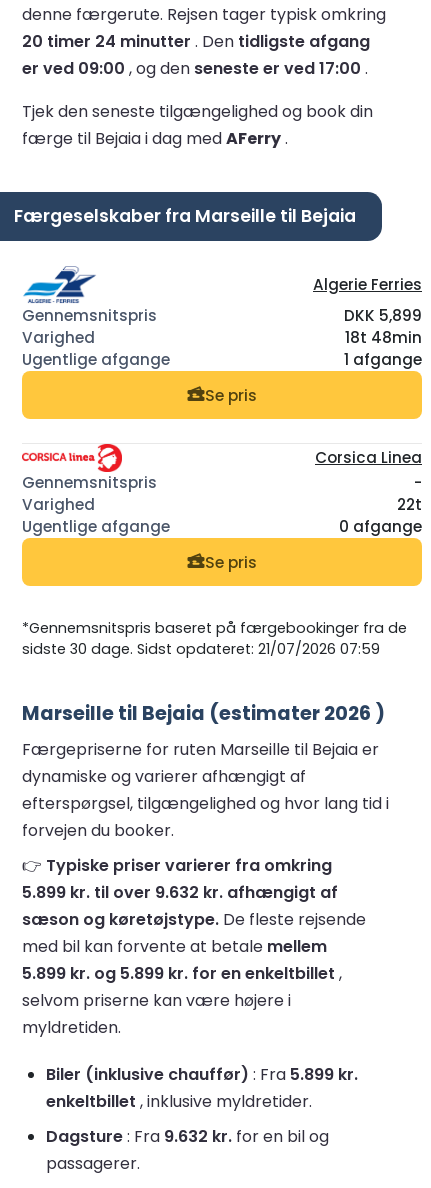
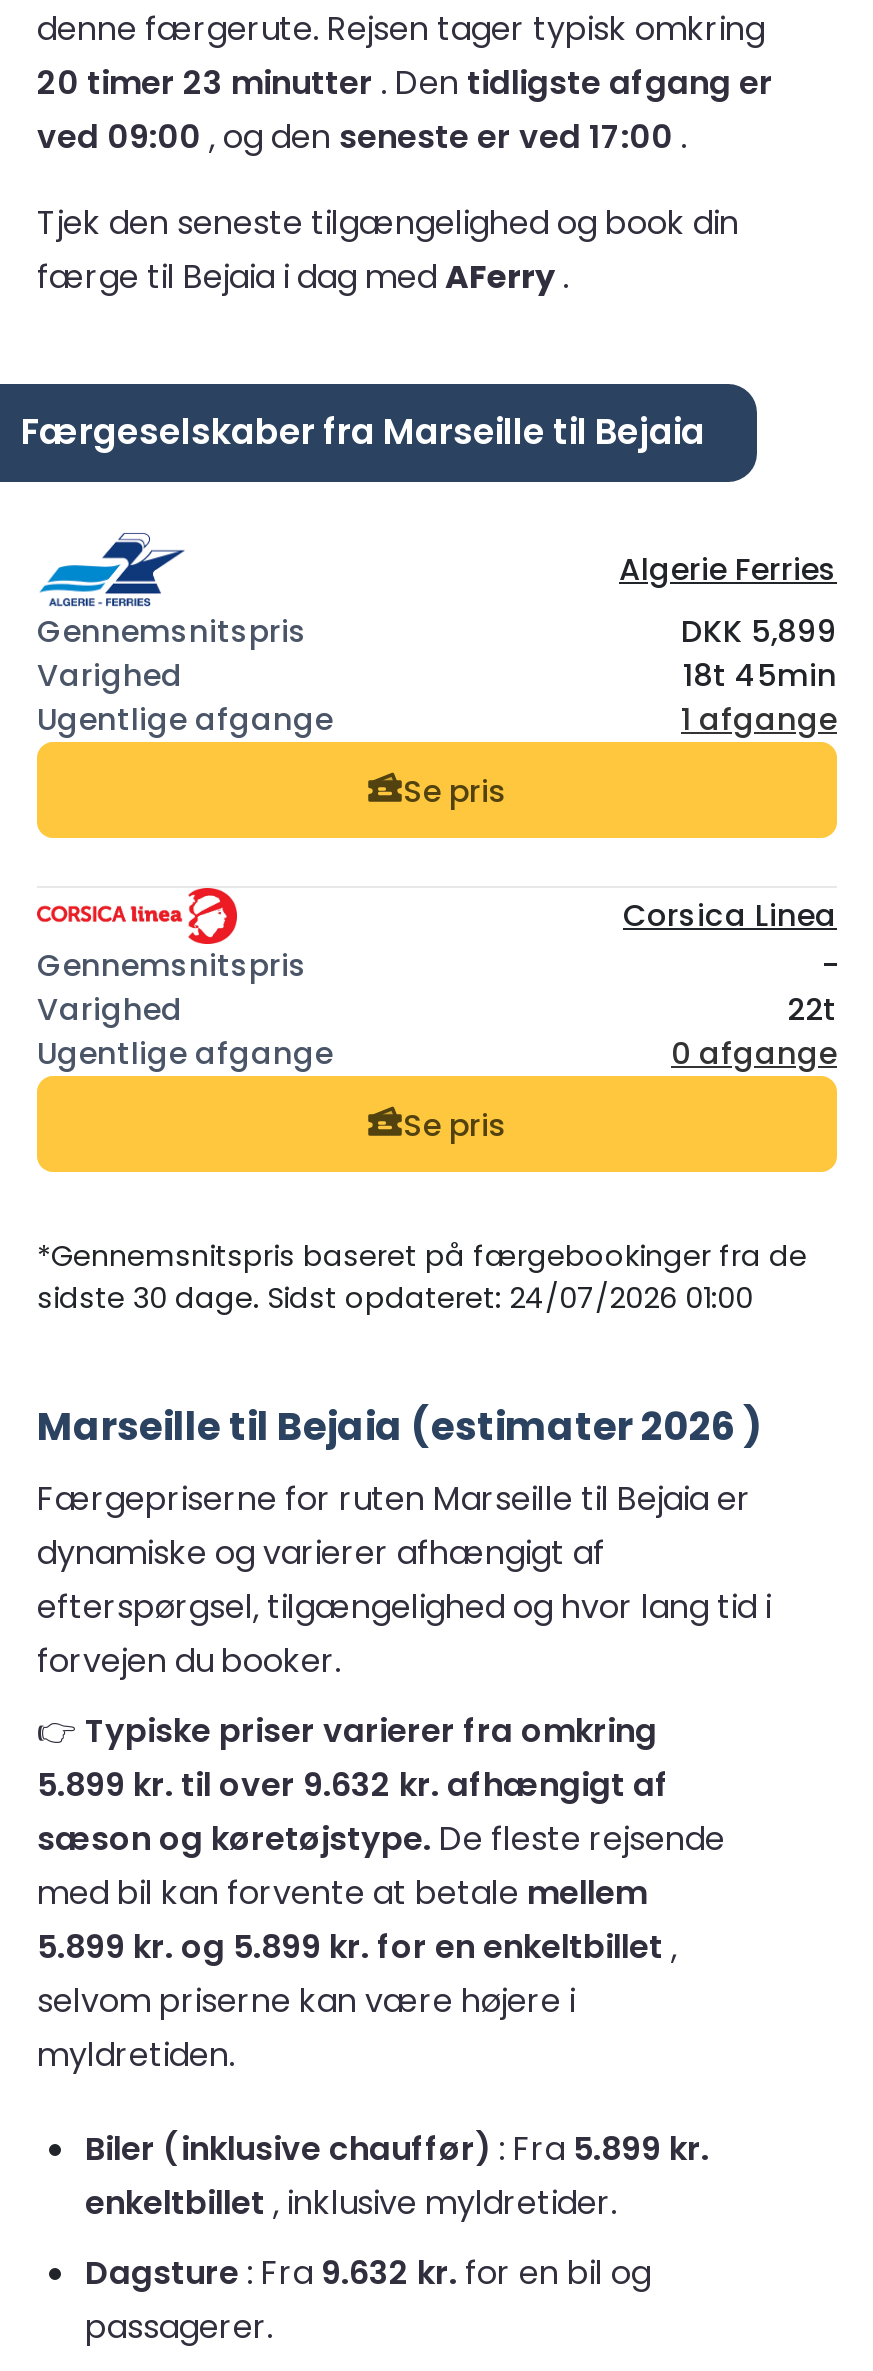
[22,30,370,80] 20 timer 24 minutter. Den tidligste afgang | er ved 09:00, og den seneste er ved 17:00. -> [37,59,773,159] 20 timer 23 minutter. Den tidligste afgang er | ved 09:00, og den seneste er ved 17:00.
[345,327,422,348] 18t 48min -> [683,655,837,697] 18t 45min
[22,639,380,659] sidste 30 dage. Sidst opdateret: 21/07/2026 07:59 -> [37,1279,753,1319] sidste 30 dage. Sidst opdateret: 24/07/2026 01:00

